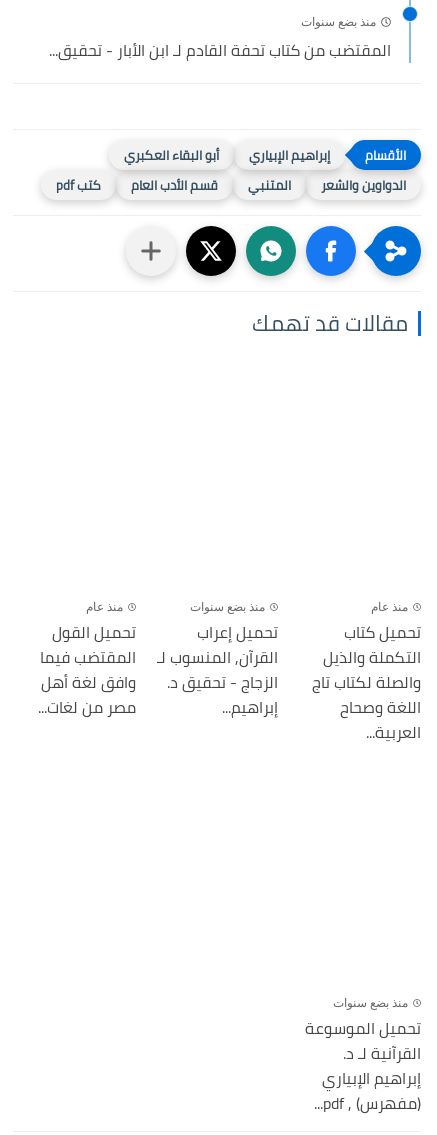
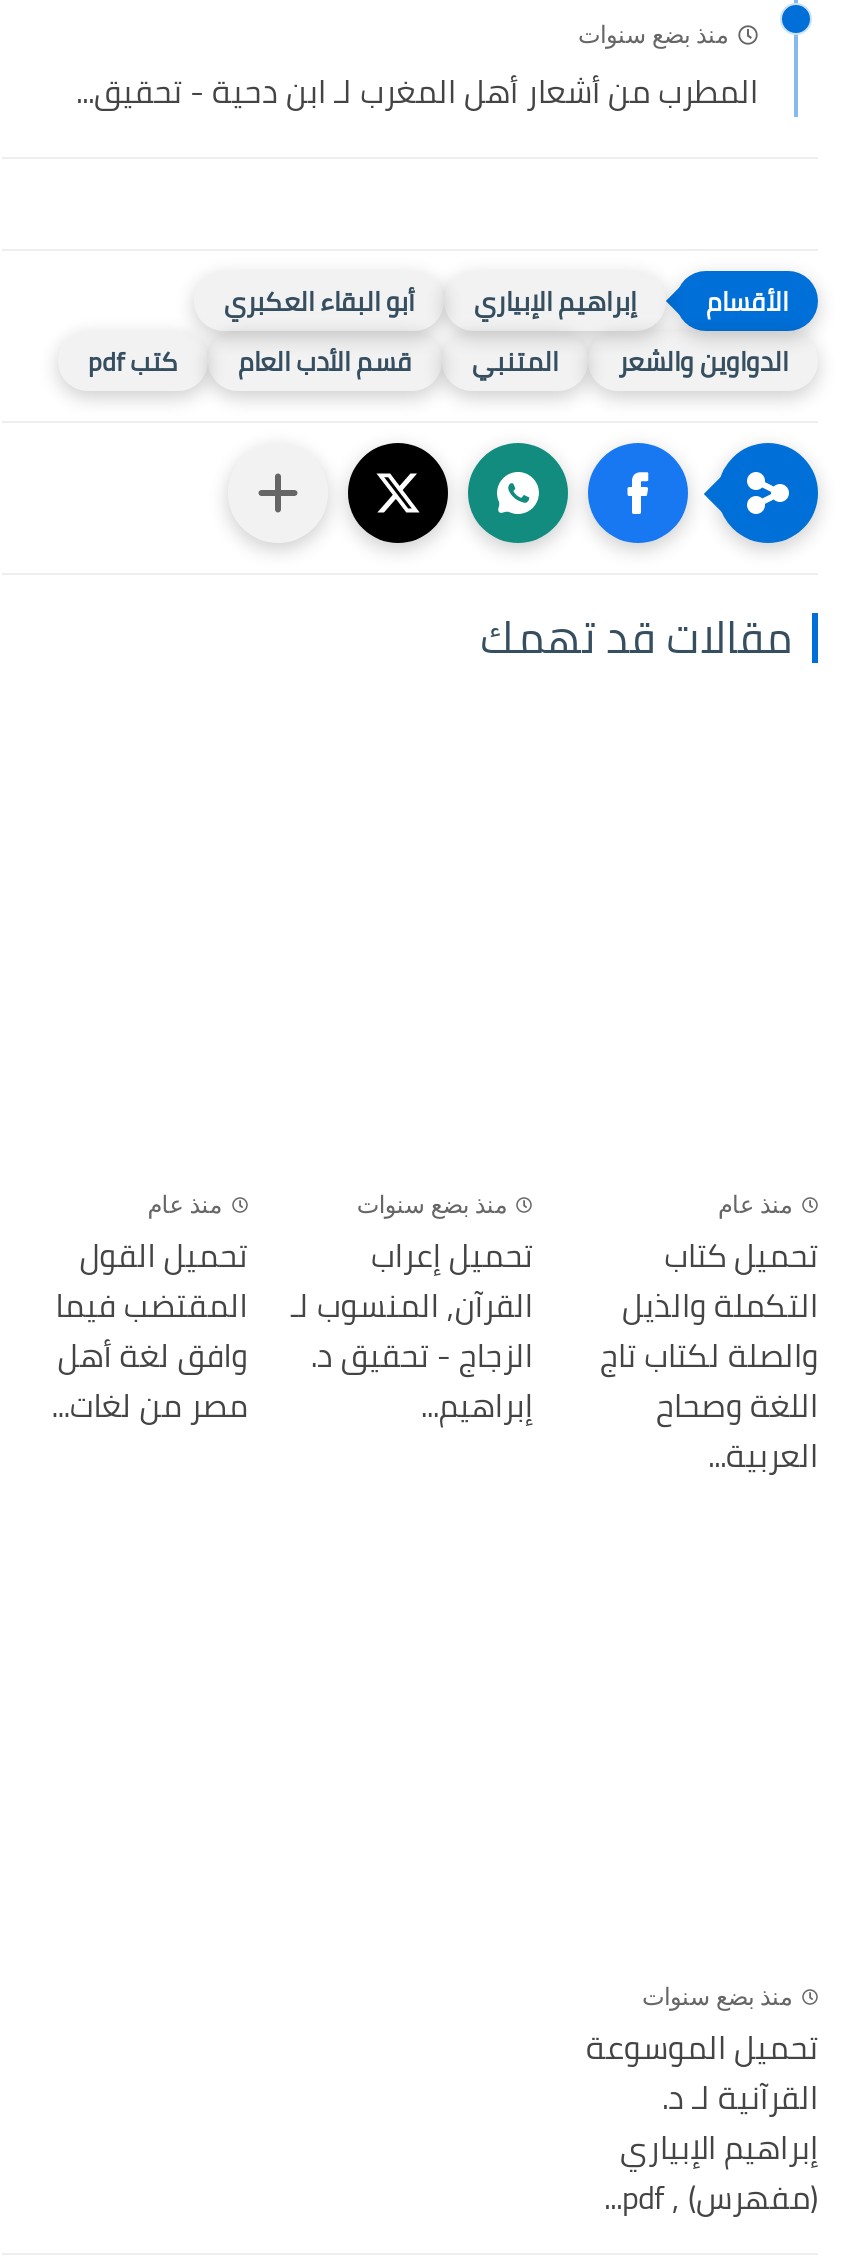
[49,35,391,65] المقتضب من كتاب تحفة القادم لـ ابن الأبار - تحقيق... -> [76,61,758,121] المطرب من أشعار أهل المغرب لـ ابن دحية - تحقيق...

